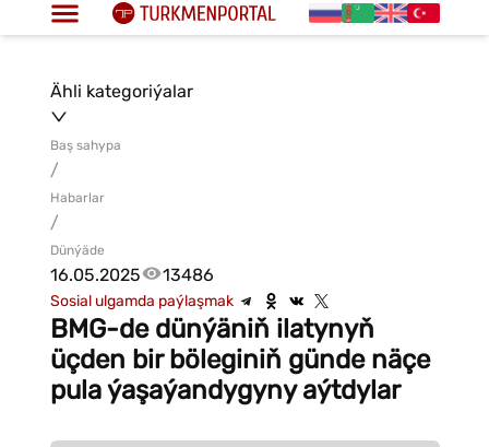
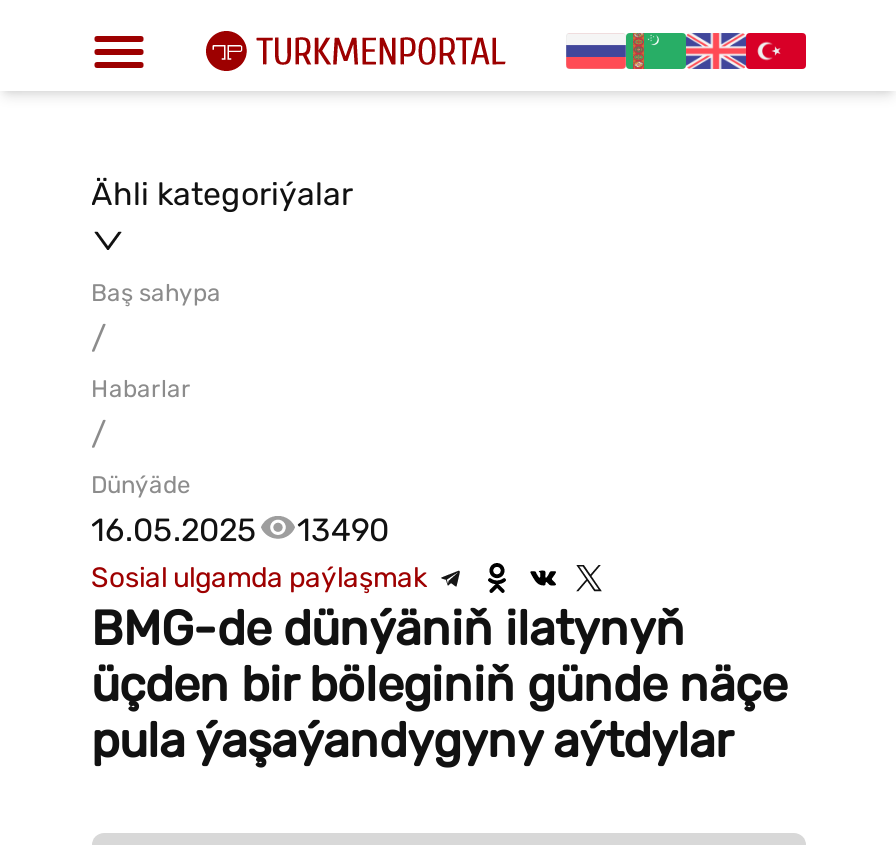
[50,264,213,285] 16.05.2025 13486 -> [91,511,389,549] 16.05.2025 13490

